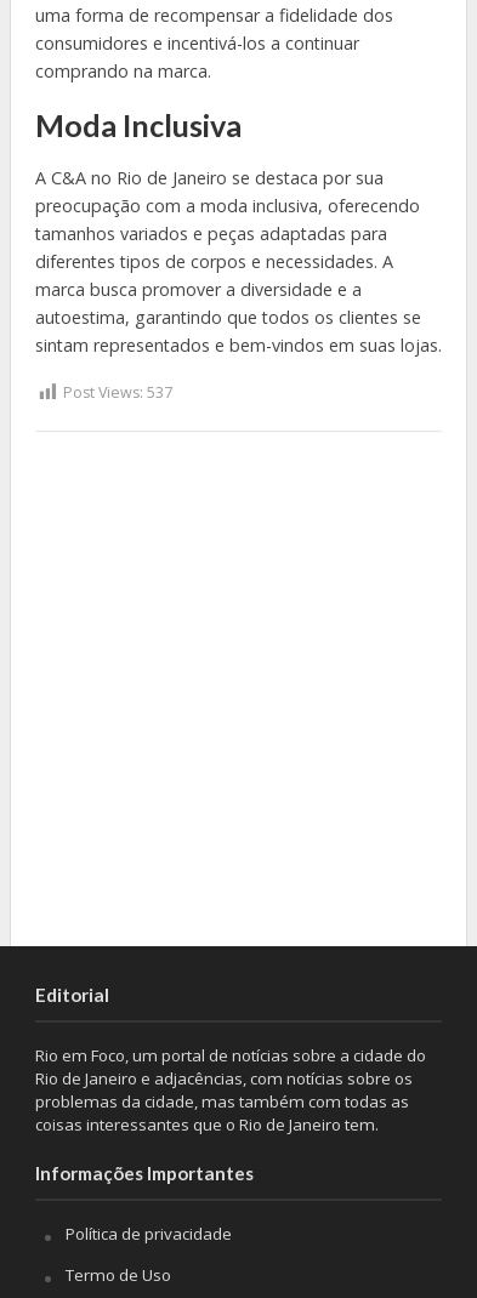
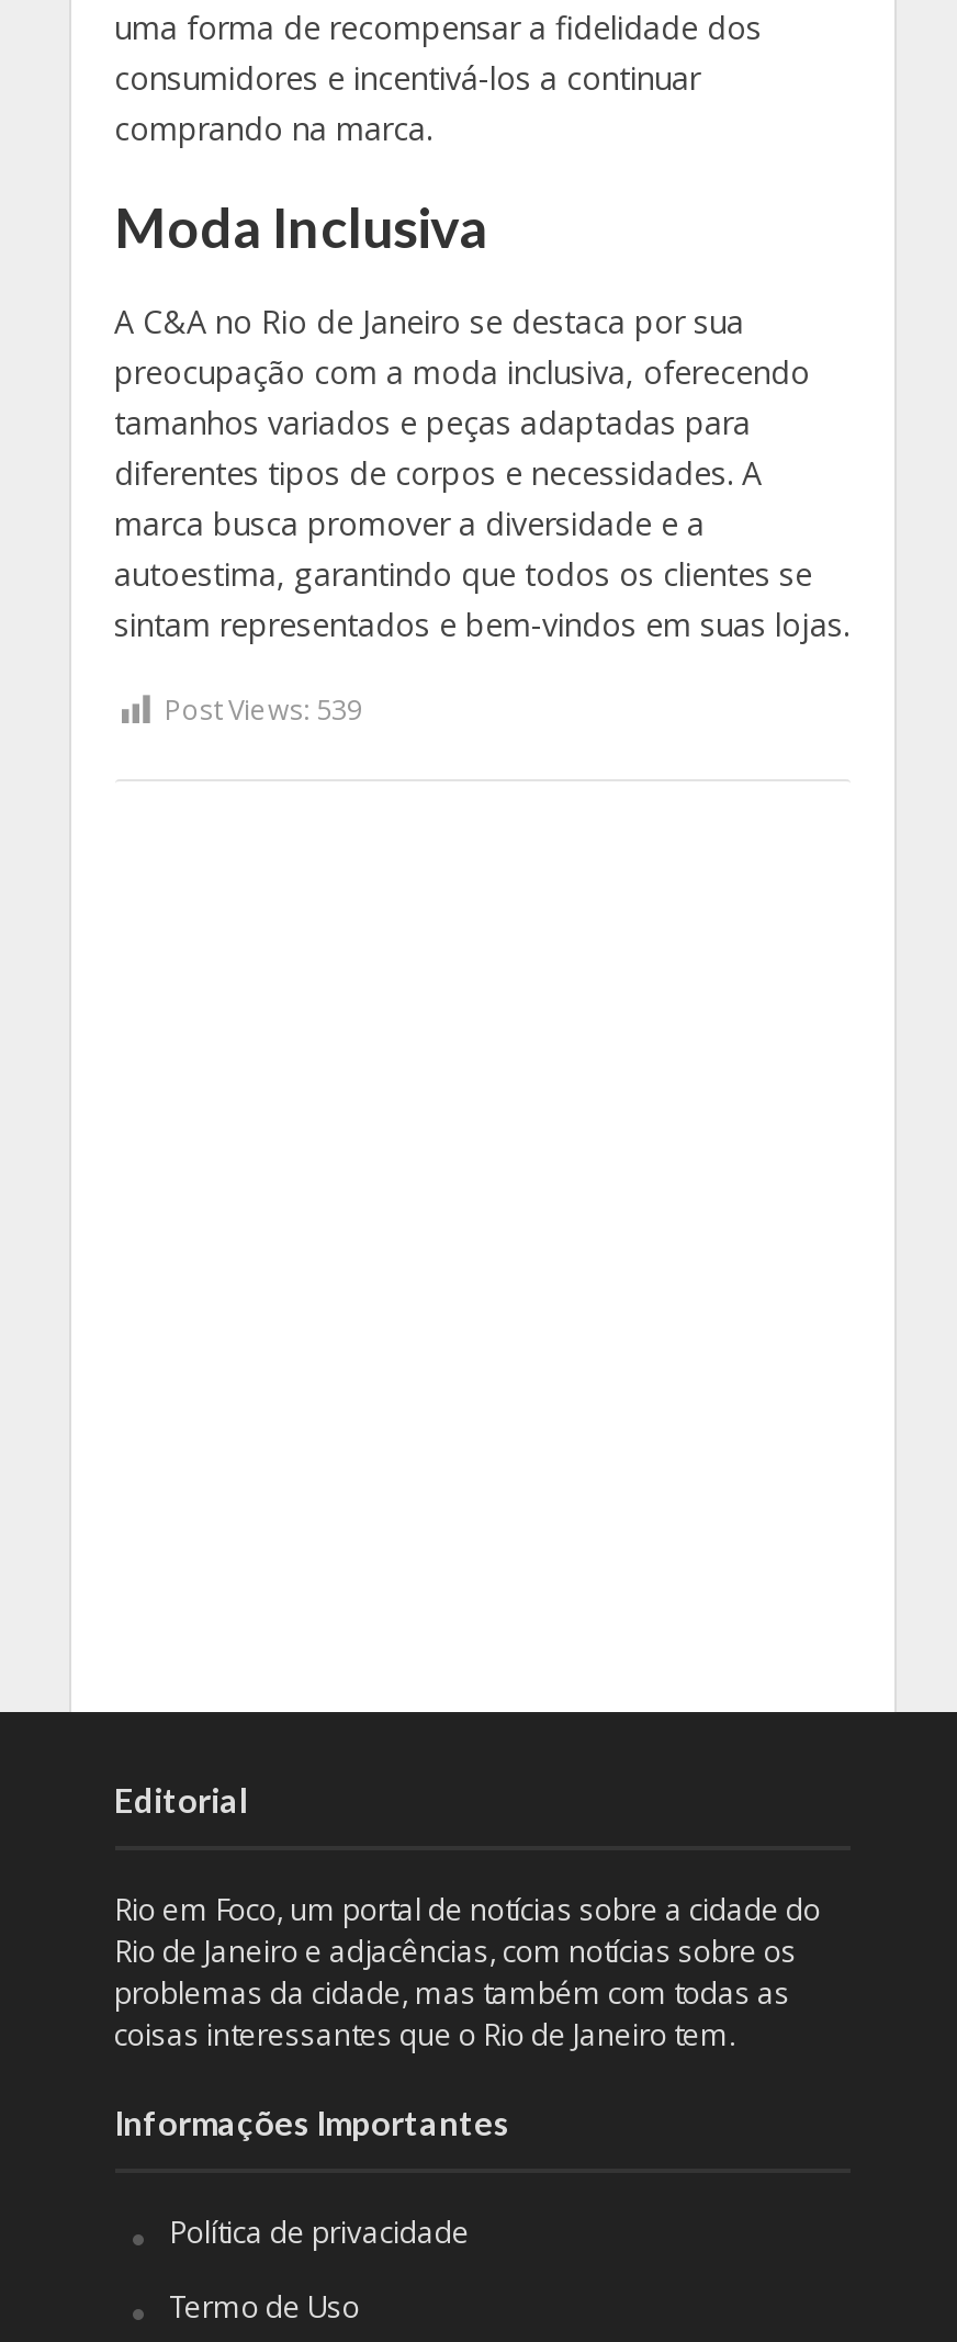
[63,382,172,403] Post Views: 537 -> [165,692,362,729] Post Views: 539

